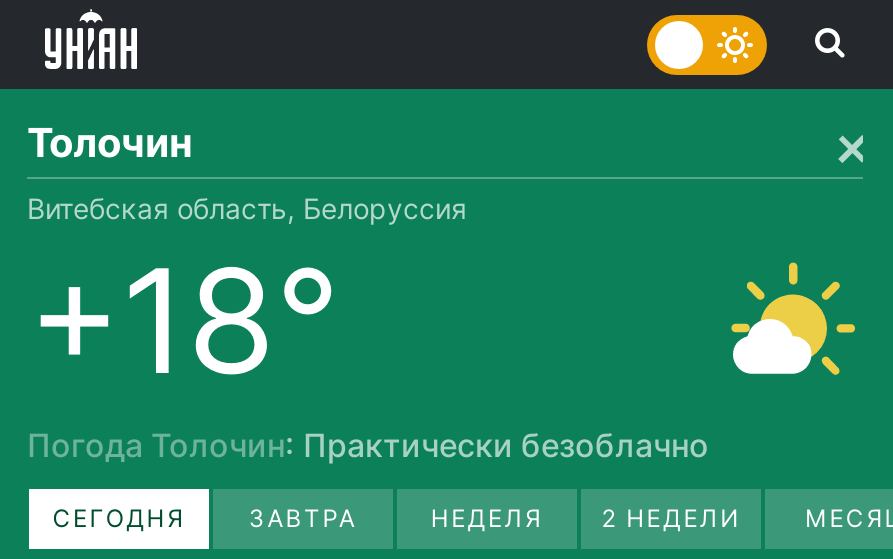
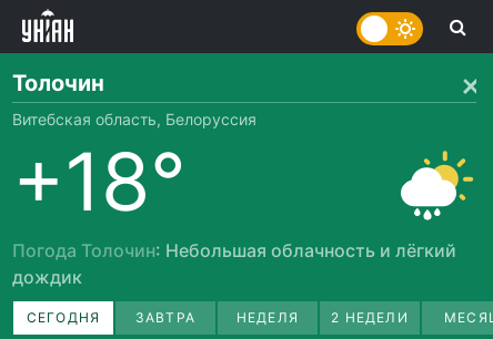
[731,261,857,363] [image] -> [400,150,474,222] [image]
[27,425,709,465] Погода Толочин: Практически безоблачно -> [12,239,456,288] Погода Толочин: Небольшая облачность и лёгкий | дождик

